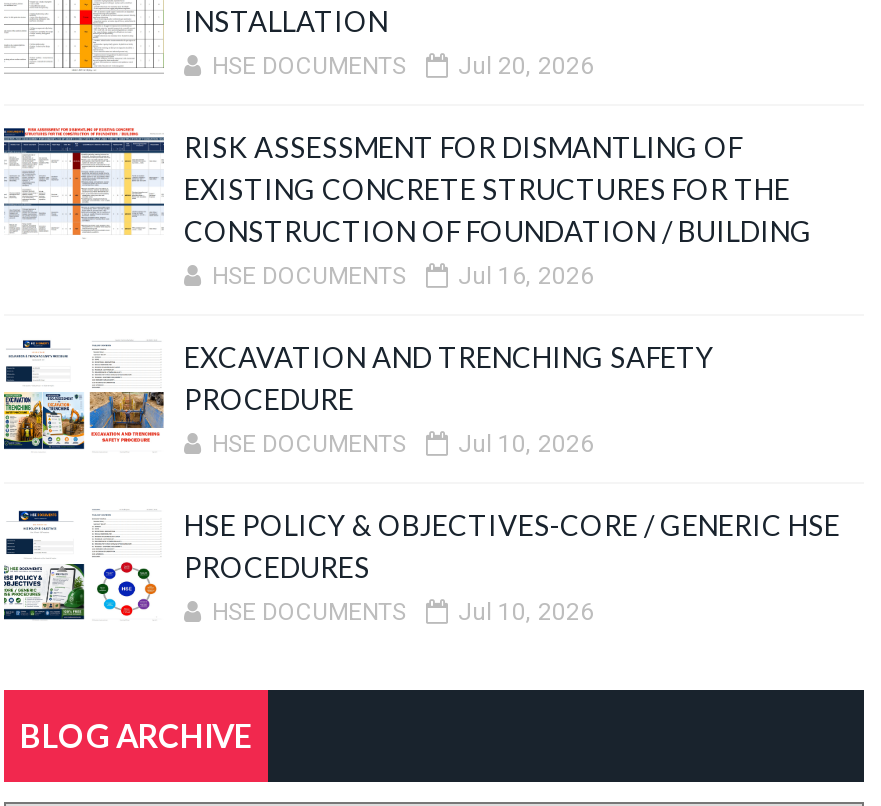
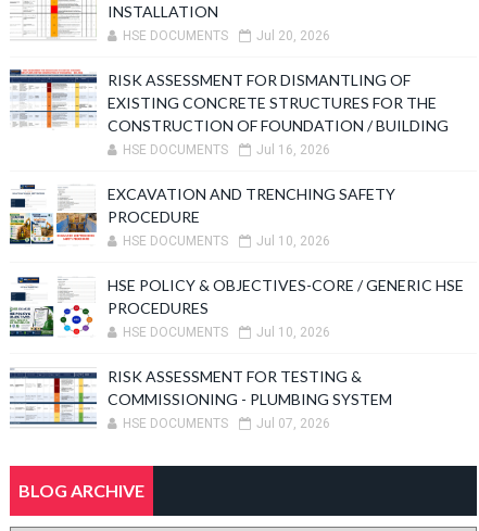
none -> [9,367,392,431] [image] | RISK ASSESSMENT FOR TESTING & | COMMISSIONING - PLUMBING SYSTEM | HSE DOCUMENTS | Jul 07, 2026

